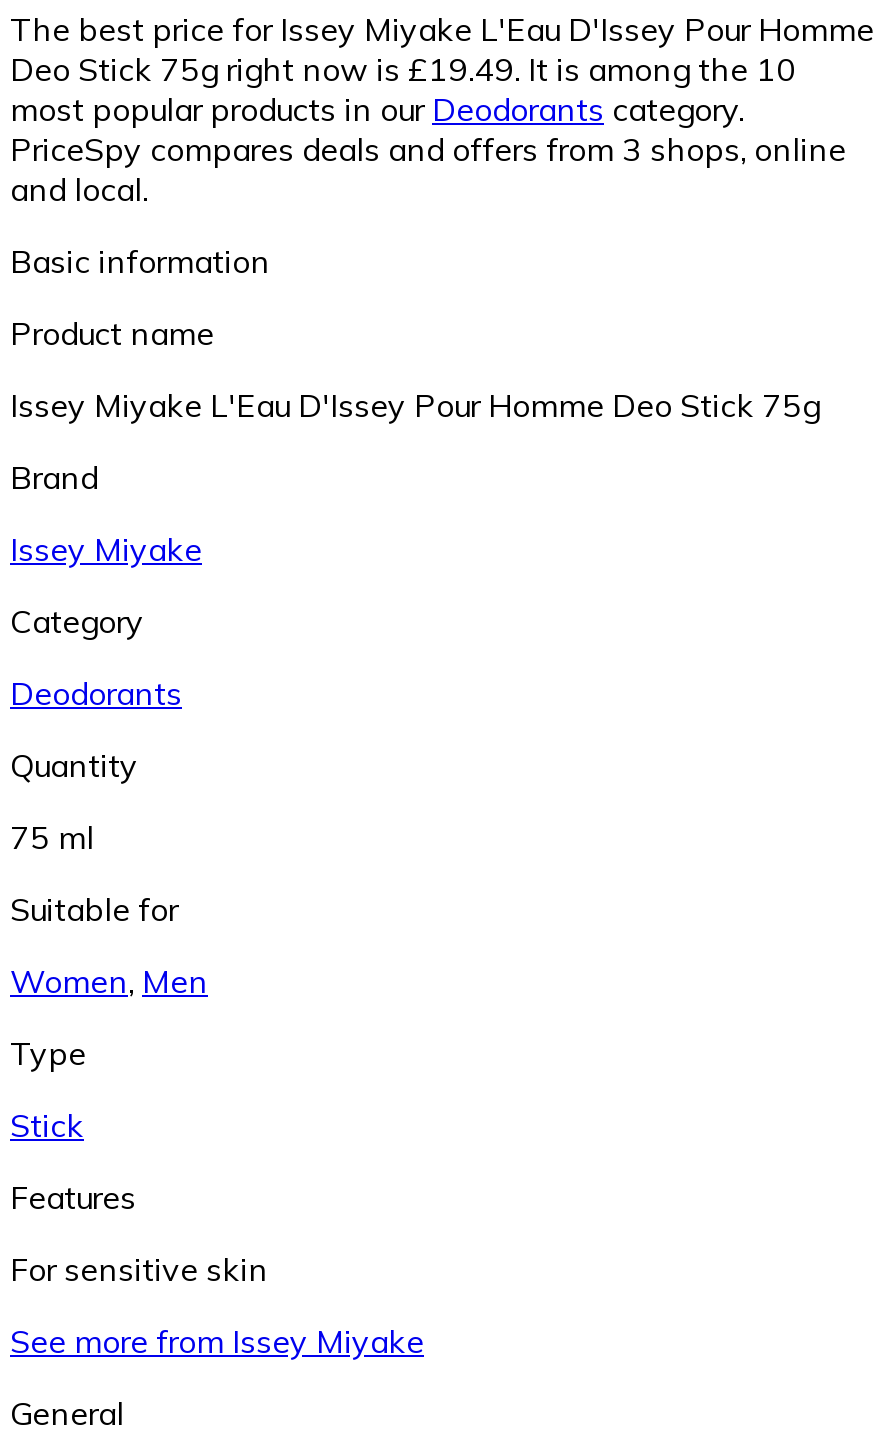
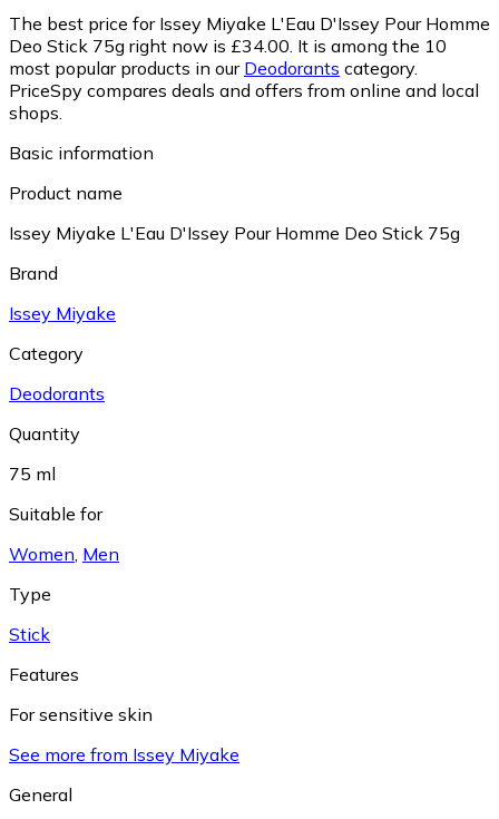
[10,49,796,89] Deo Stick 75g right now is £19.49. It is among the 10 -> [9,35,447,57] Deo Stick 75g right now is £34.00. It is among the 10
[10,129,846,209] PriceSpy compares deals and offers from 3 shops, online | and local. -> [9,80,479,124] PriceSpy compares deals and offers from online and local | shops.

